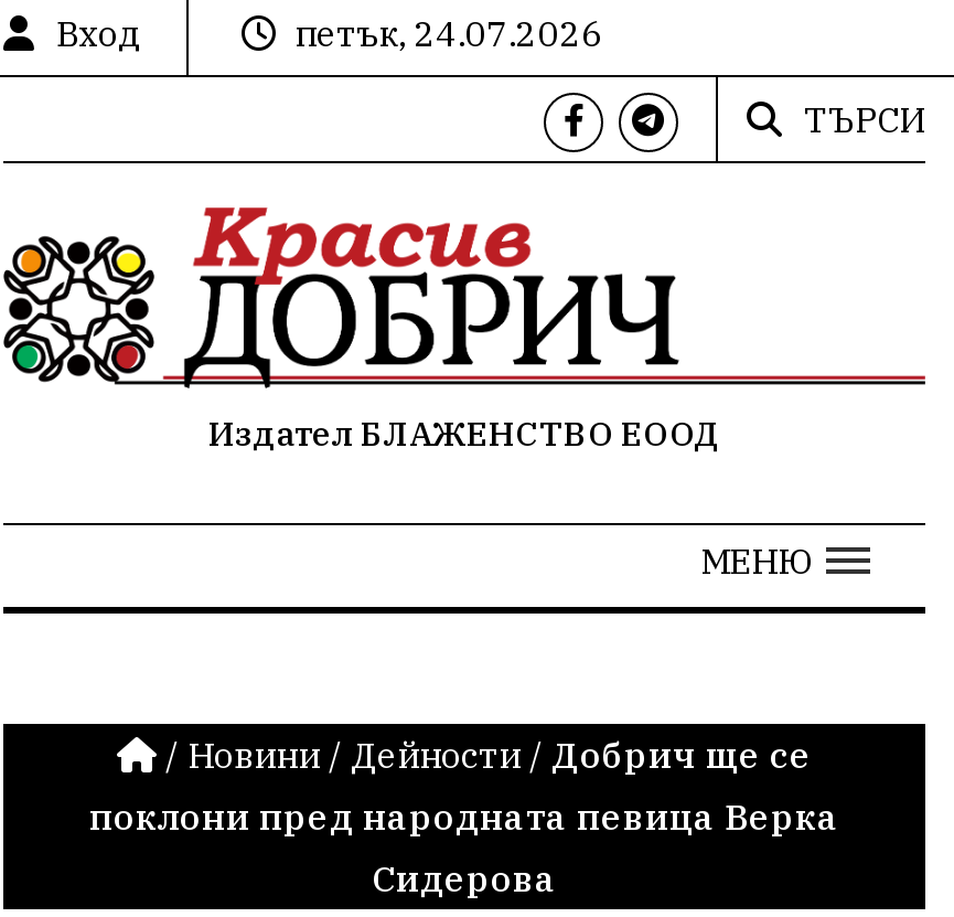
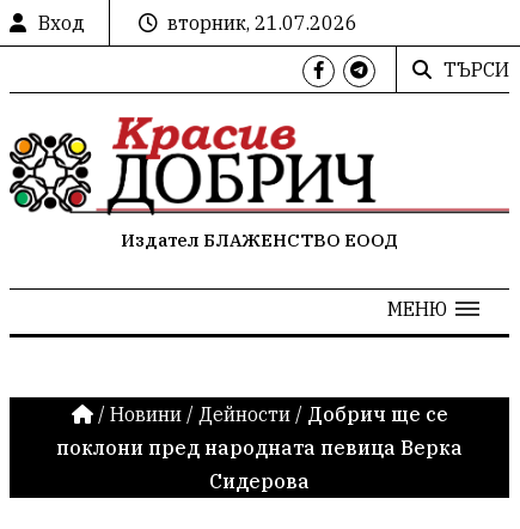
[294,11,603,55] петък, 24.07.2026 -> [167,11,357,35] вторник, 21.07.2026

